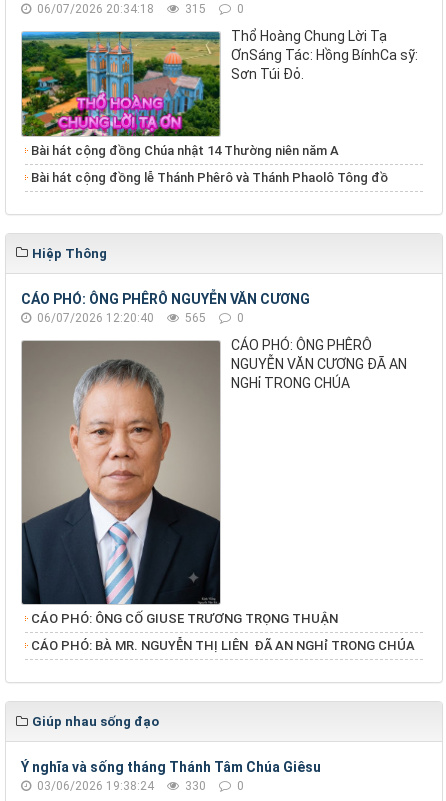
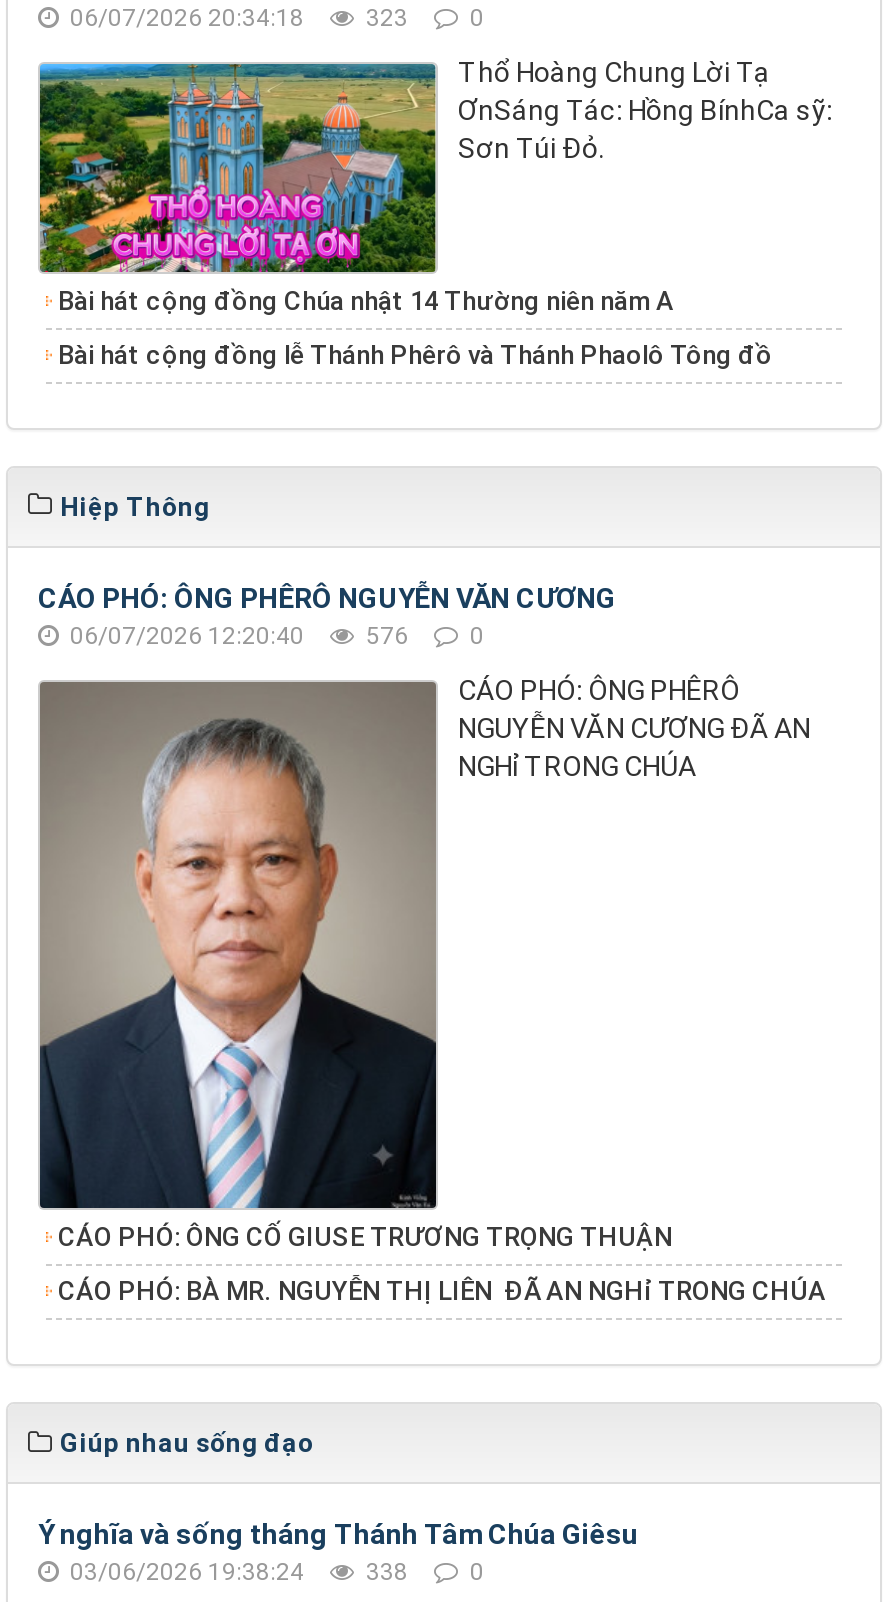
[182,2,206,16] 315 -> [360,5,408,33] 323
[34,311,244,325] 06/07/2026 12:20:40 565 0 -> [64,622,484,650] 06/07/2026 12:20:40 576 0
[34,779,244,793] 03/06/2026 19:38:24 330 0 -> [64,1559,484,1587] 03/06/2026 19:38:24 338 0

